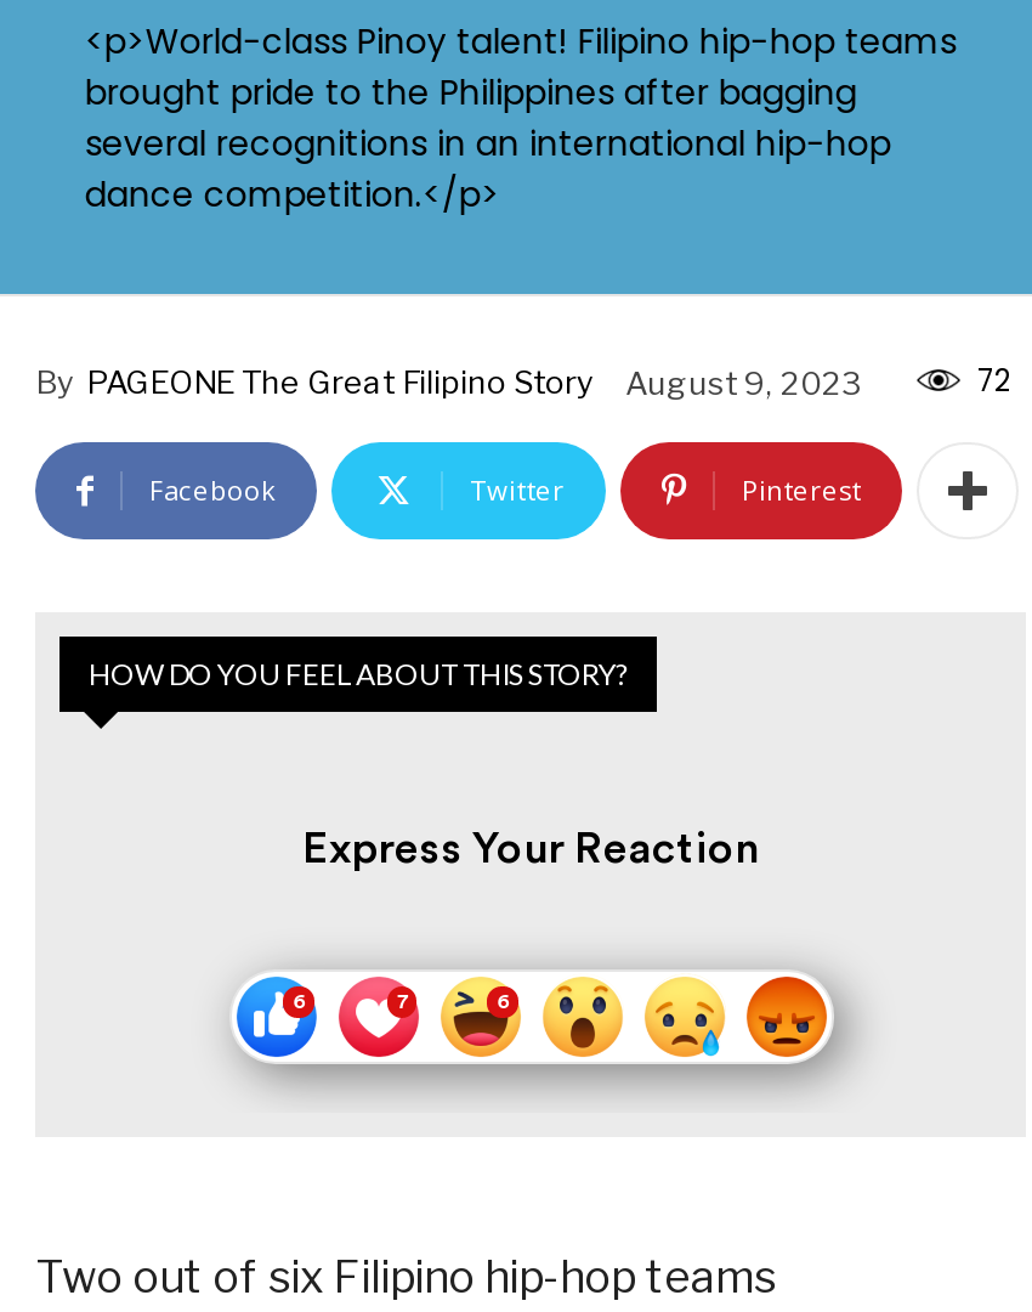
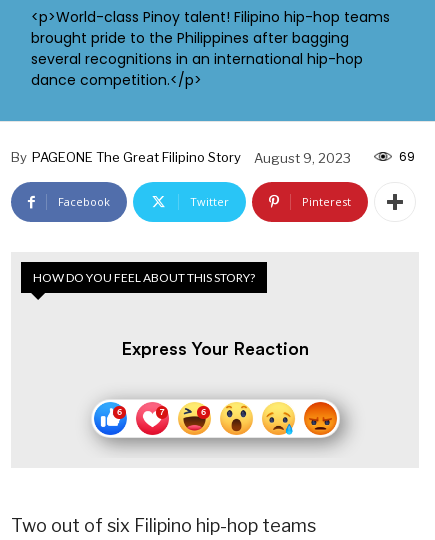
[977,358,1011,400] 72 -> [399,147,415,164] 69

